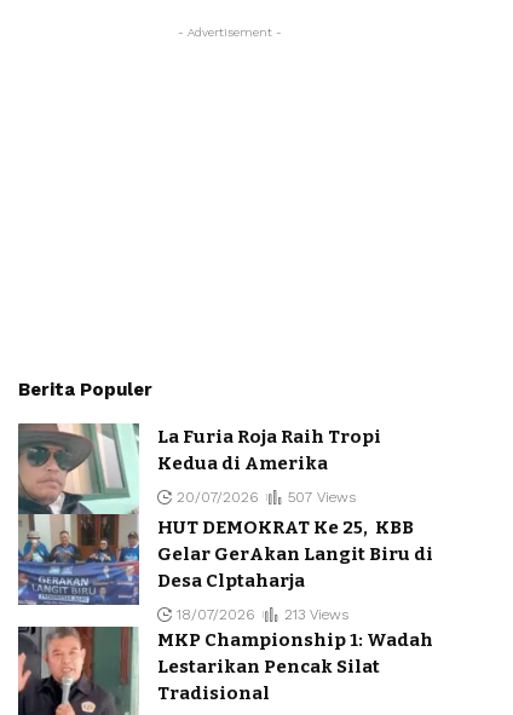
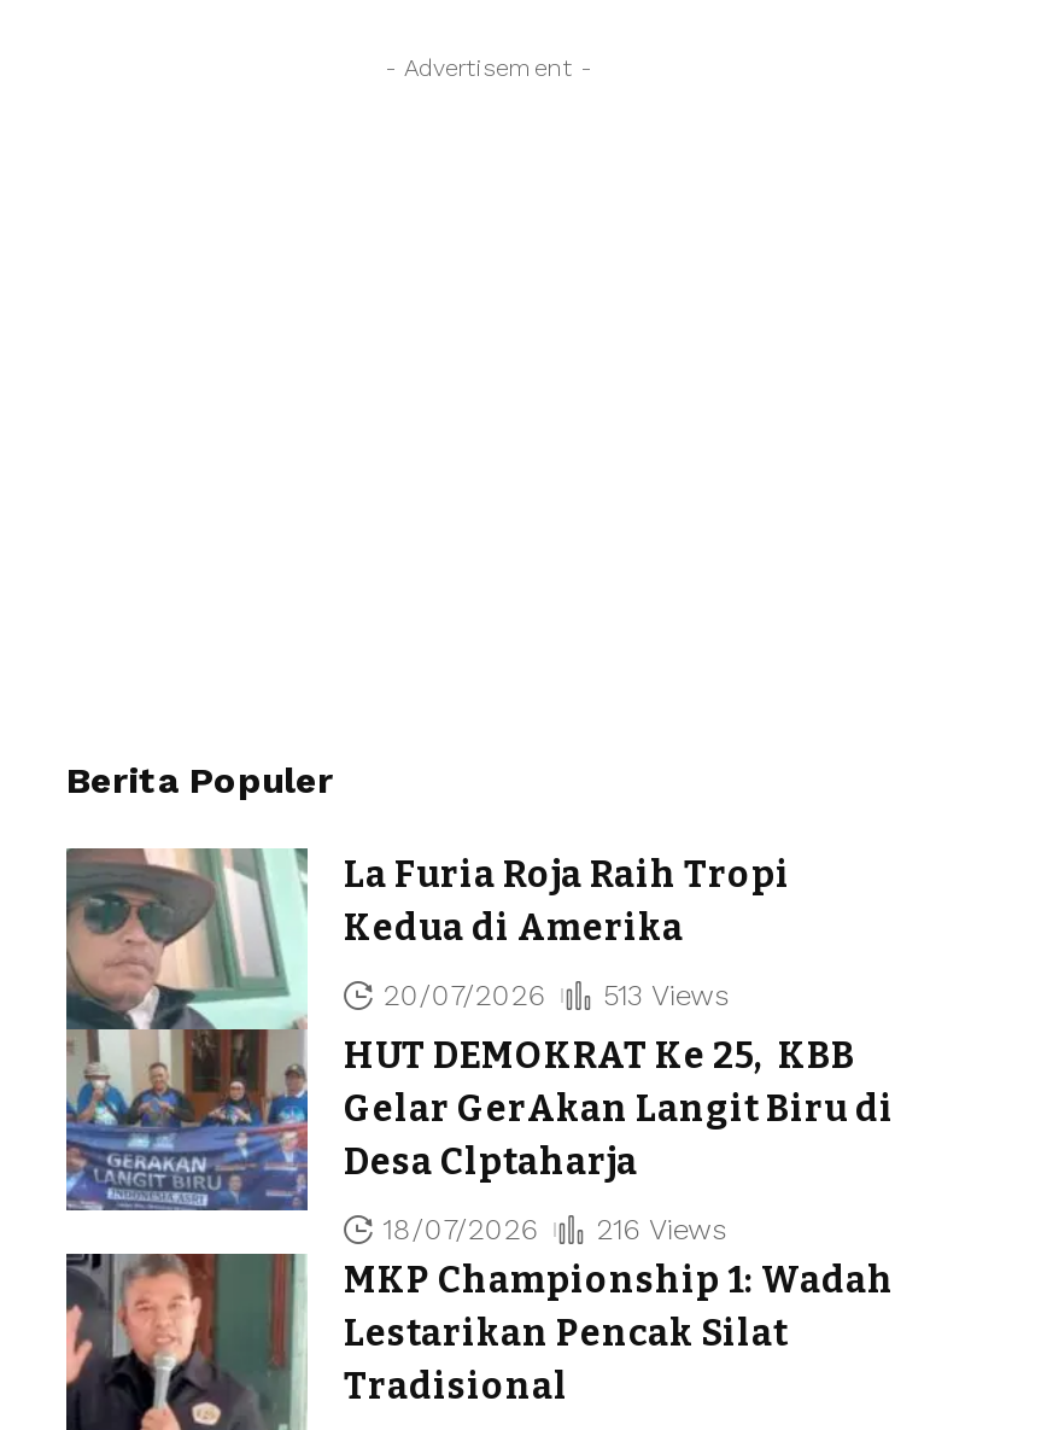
[177,488,355,505] 20/07/2026 507 Views -> [383,978,729,1011] 20/07/2026 513 Views
[177,606,348,623] 18/07/2026 213 Views -> [383,1212,726,1246] 18/07/2026 216 Views

